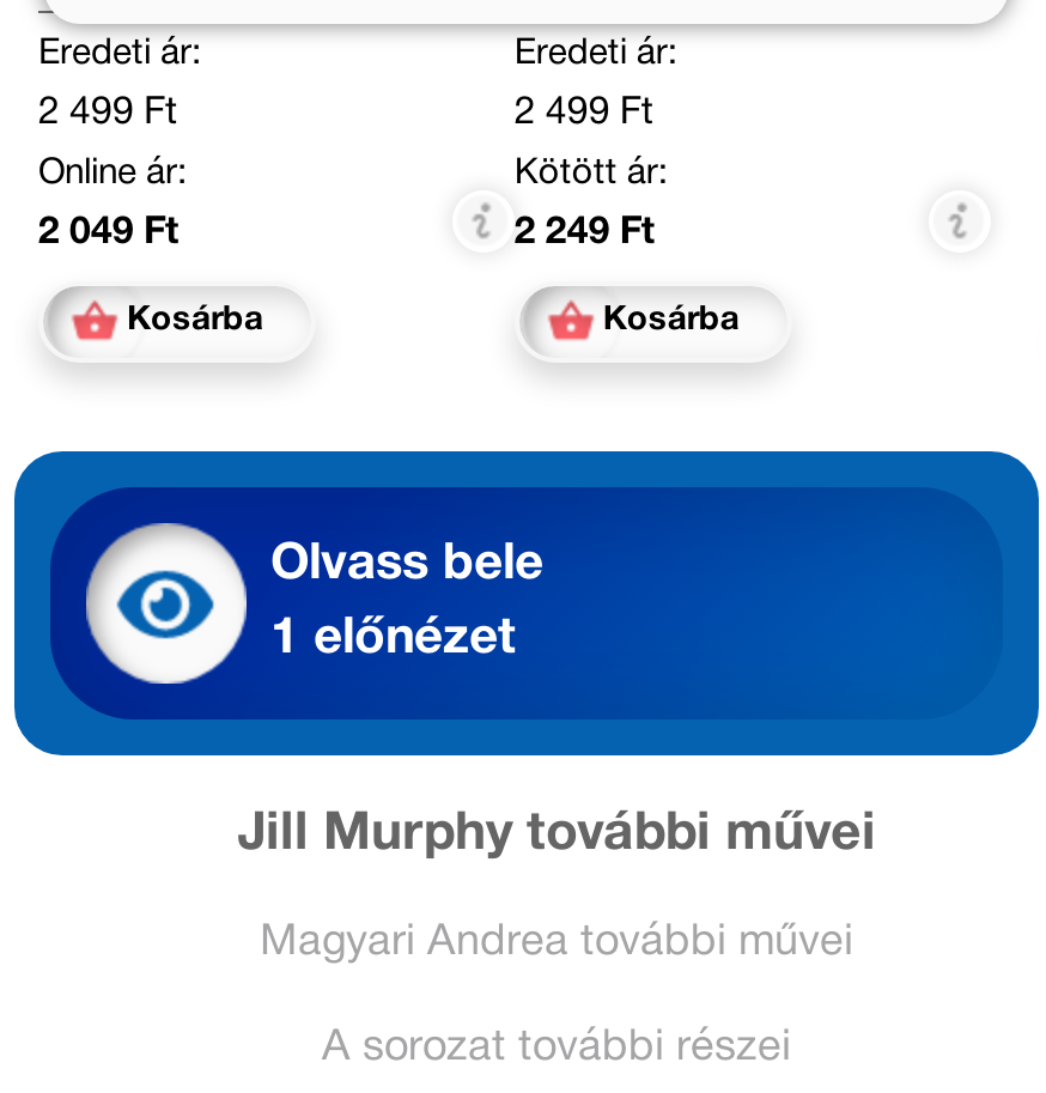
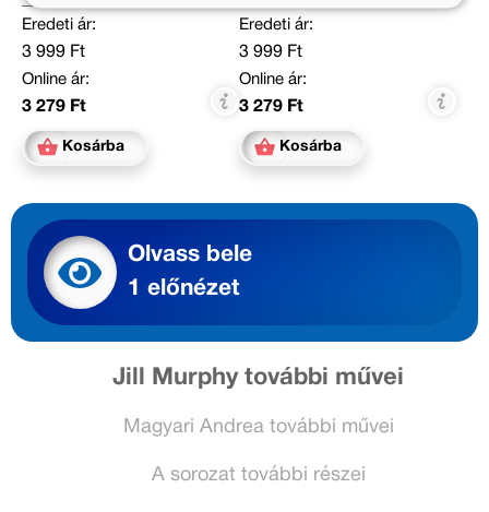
[38,98,177,131] 2 499 Ft -> [22,45,85,60] 3 999 Ft
[514,98,653,131] 2 499 Ft -> [239,45,302,60] 3 999 Ft
[514,158,668,191] Kötött ár: -> [239,72,307,87] Online ár:
[38,218,180,251] 2 049 Ft -> [22,99,86,115] 3 279 Ft
[514,218,656,251] 2 249 Ft -> [239,99,303,115] 3 279 Ft

